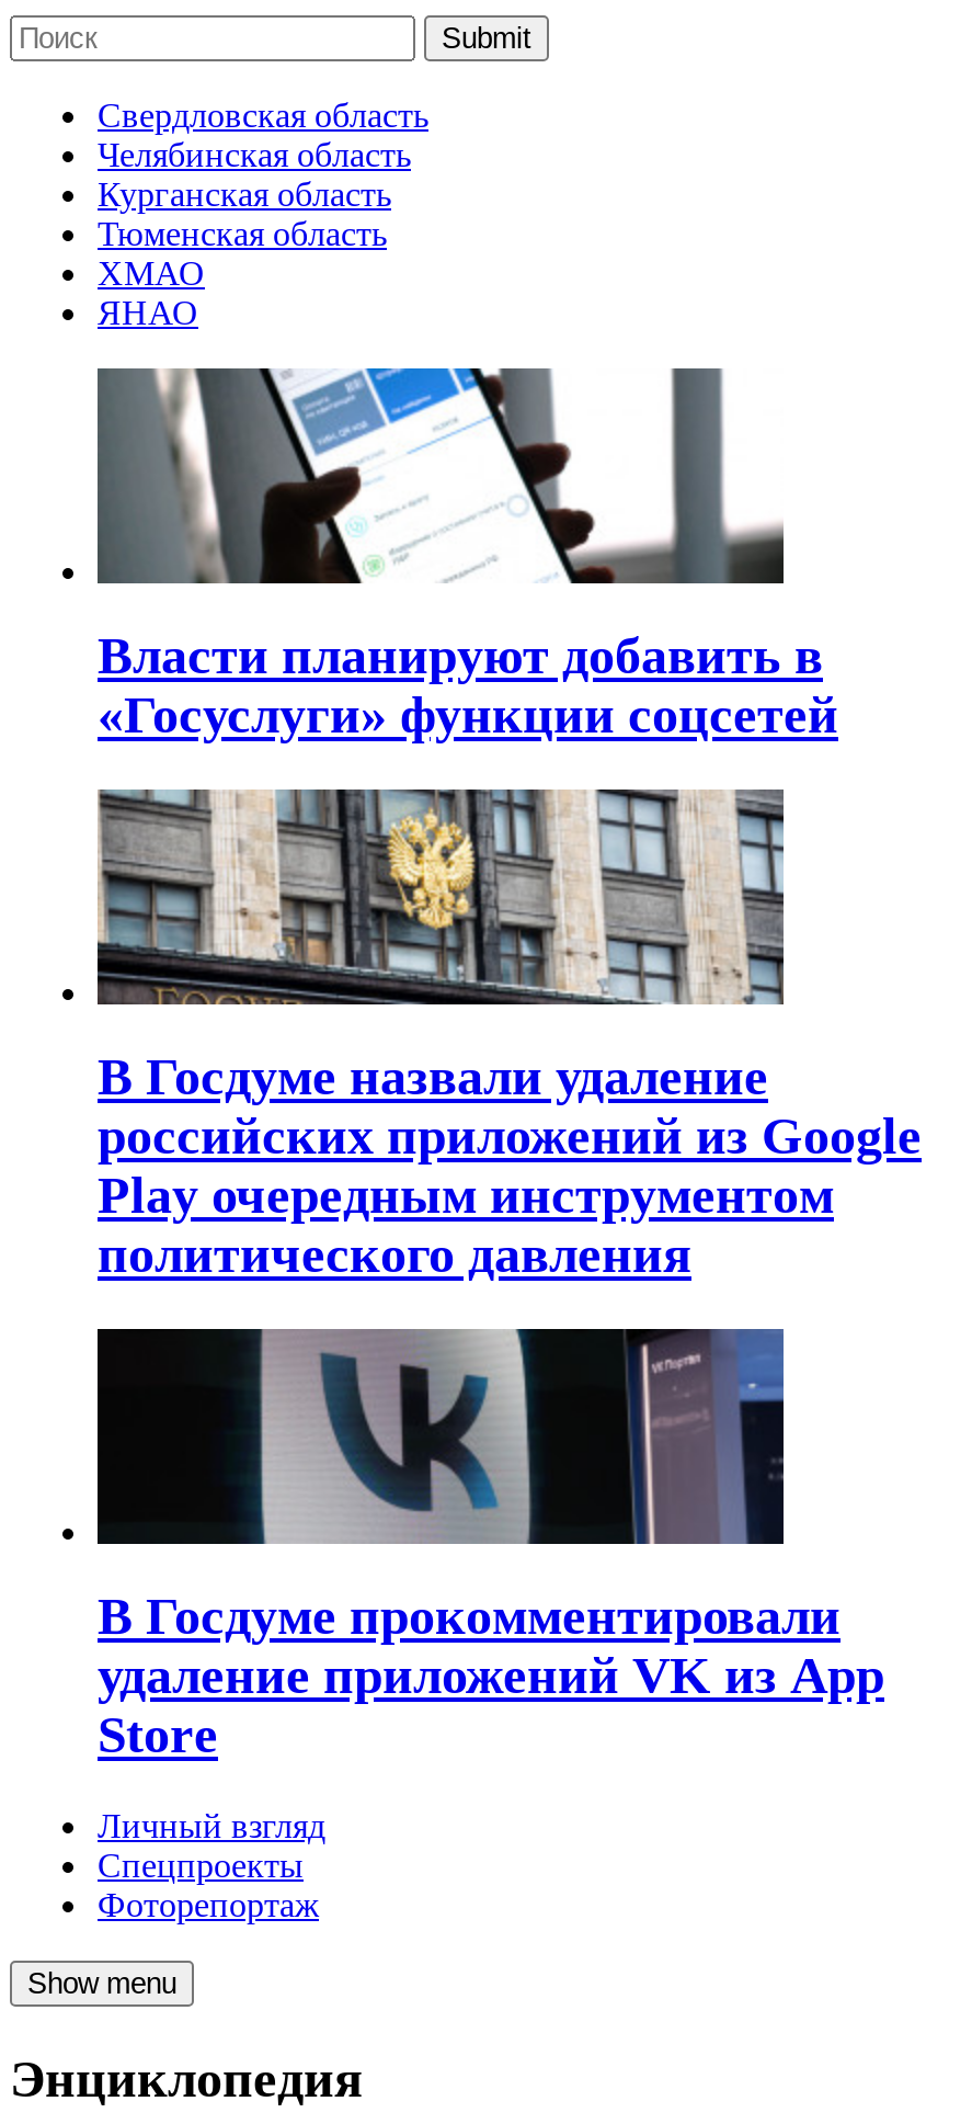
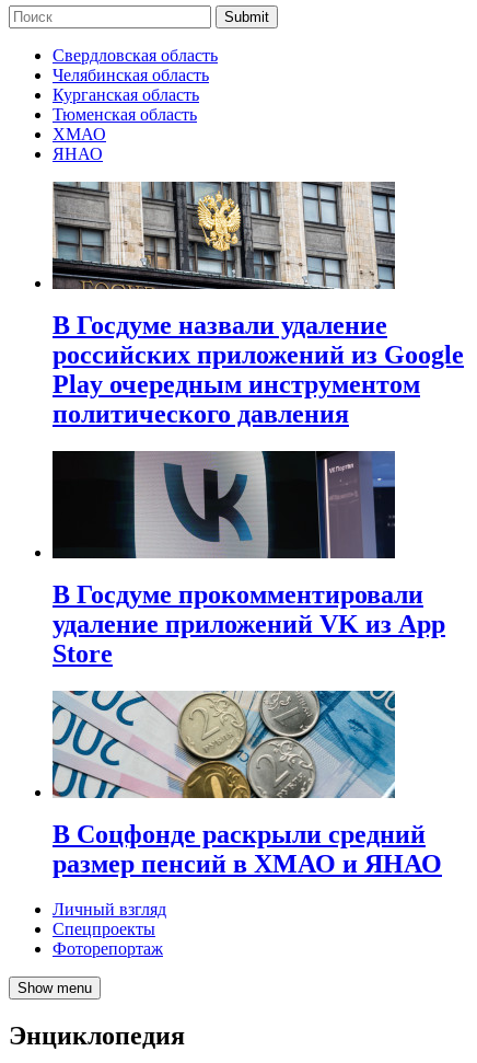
[98,366,838,743] [image] | Власти планируют добавить в | «Госуслуги» функции соцсетей -> none
moved [93,785,922,1762] -> [50,180,464,667]: [image] | В Госдуме назвали удаление | российских приложений из Google | Play очередным инструментом | политического давления | В Госдуме прокомментировали | Store
none -> [51,690,442,877] [image] | В Соцфонде раскрыли средний | размер пенсий в ХМАО и ЯНАО

